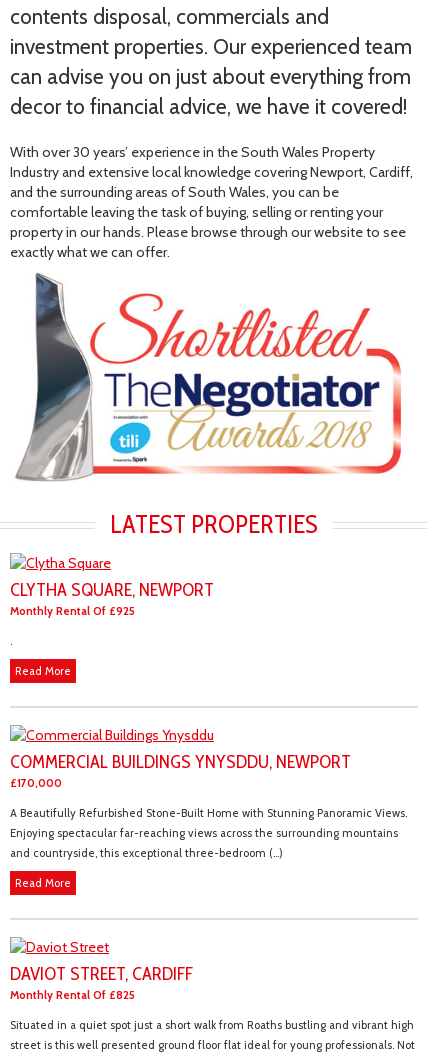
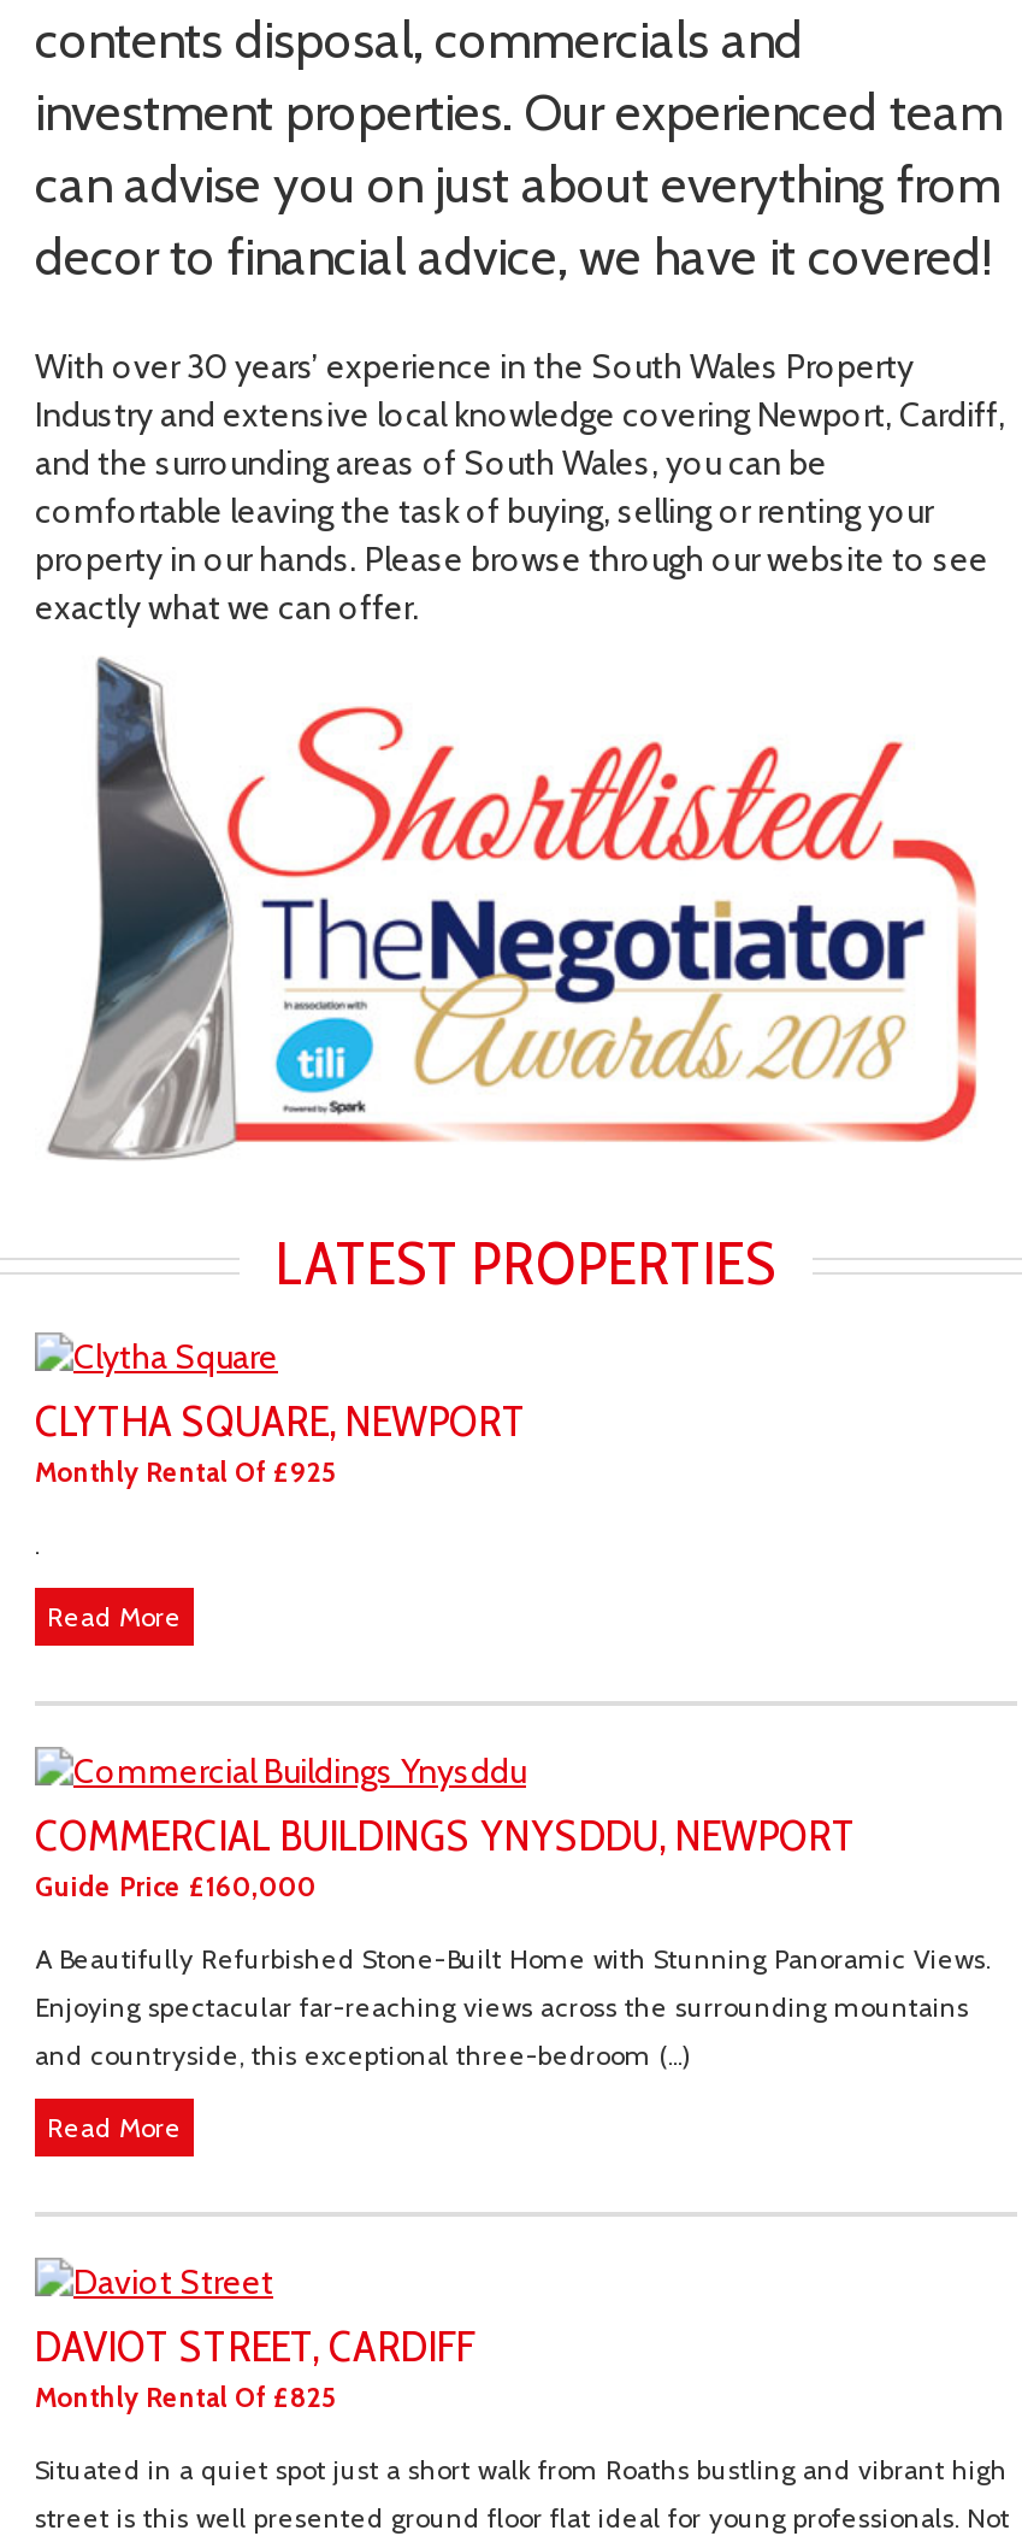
[10,776,62,790] £170,000 -> [35,1870,317,1903] Guide Price £160,000

